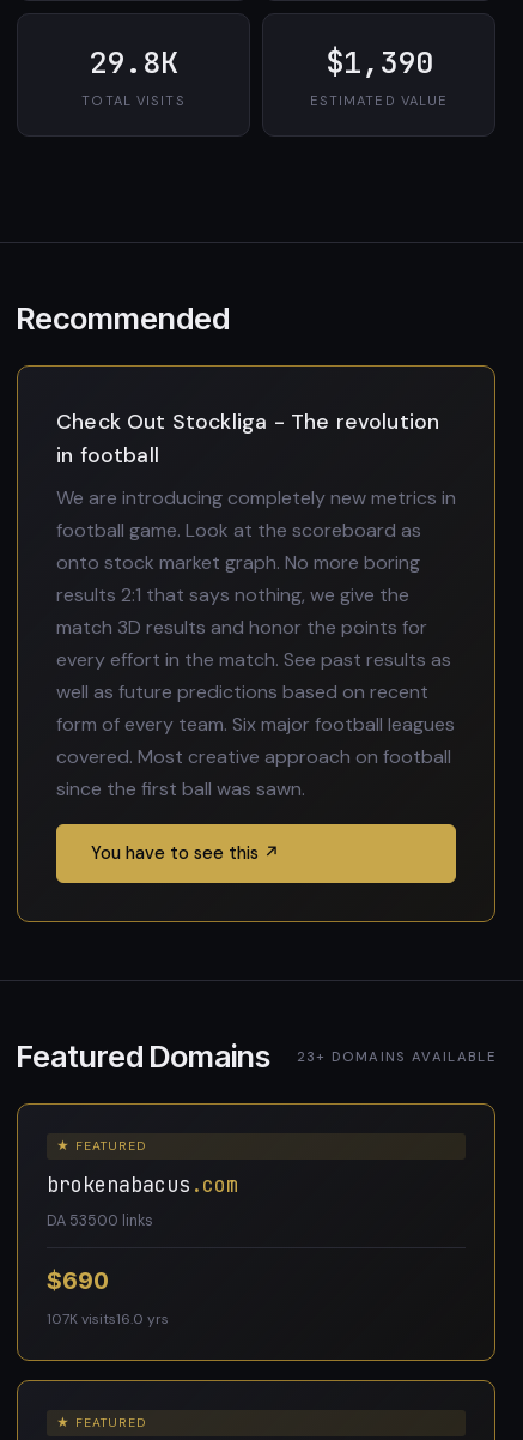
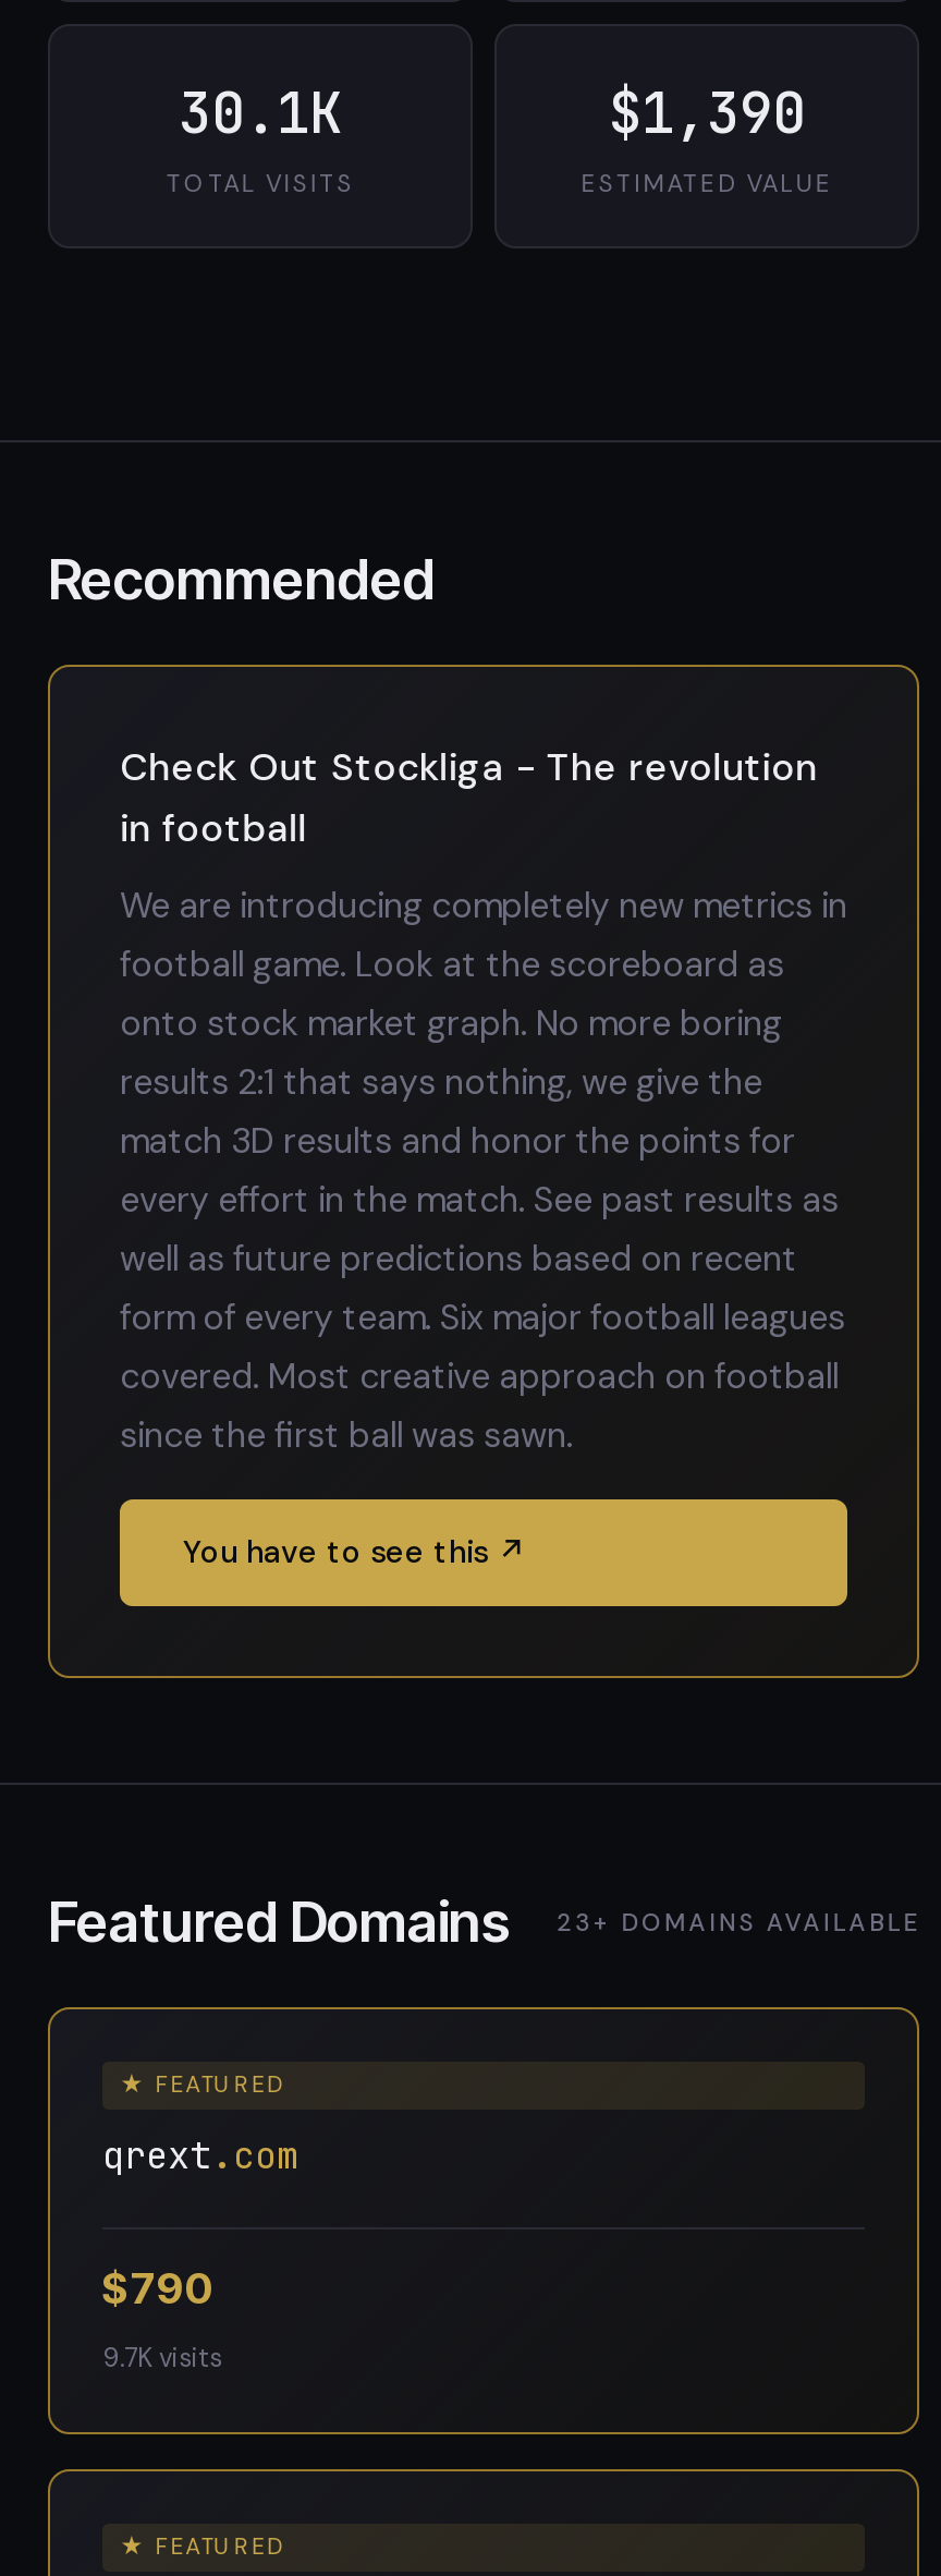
[89,42,178,83] 29.8K -> [179,76,342,150] 30.1K
[47,1172,238,1329] brokenabacus.com | DA 53500 links | $690 | 107K visits16.0 yrs -> [102,2131,298,2375] qrext.com | $790 | 9.7K visits

